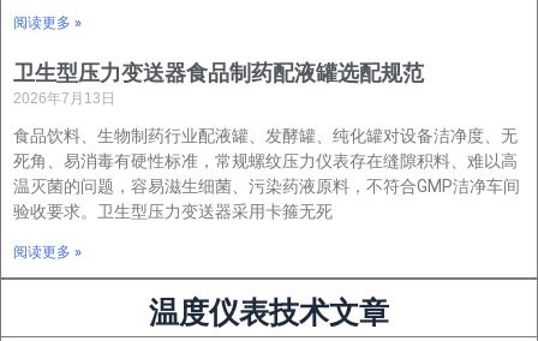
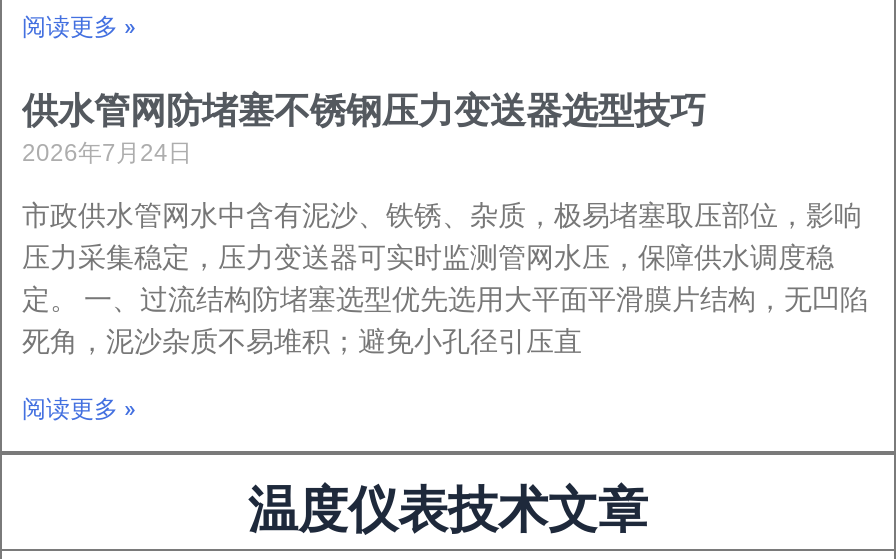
[13,60,424,107] 卫生型压力变送器食品制药配液罐选配规范 | 2026年7月13日 -> [22,89,706,167] 供水管网防堵塞不锈钢压力变送器选型技巧 | 2026年7月24日
[13,126,520,221] 食品饮料、生物制药行业配液罐、发酵罐、纯化罐对设备洁净度、无 | 死角、易消毒有硬性标准，常规螺纹压力仪表存在缝隙积料、难以高 | 温灭菌的问题，容易滋生细菌、污染药液原料，不符合GMP洁净车间 | 验收要求。卫生型压力变送器采用卡箍无死 -> [22,199,868,357] 市政供水管网水中含有泥沙、铁锈、杂质，极易堵塞取压部位，影响 | 压力采集稳定，压力变送器可实时监测管网水压，保障供水调度稳 | 定。 一、过流结构防堵塞选型优先选用大平面平滑膜片结构，无凹陷 | 死角，泥沙杂质不易堆积；避免小孔径引压直

